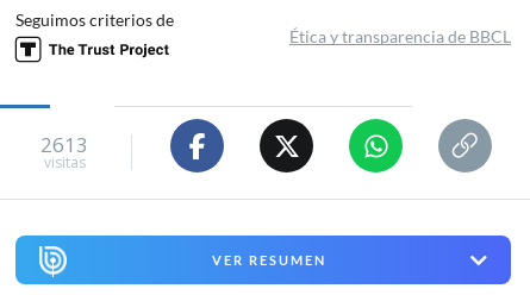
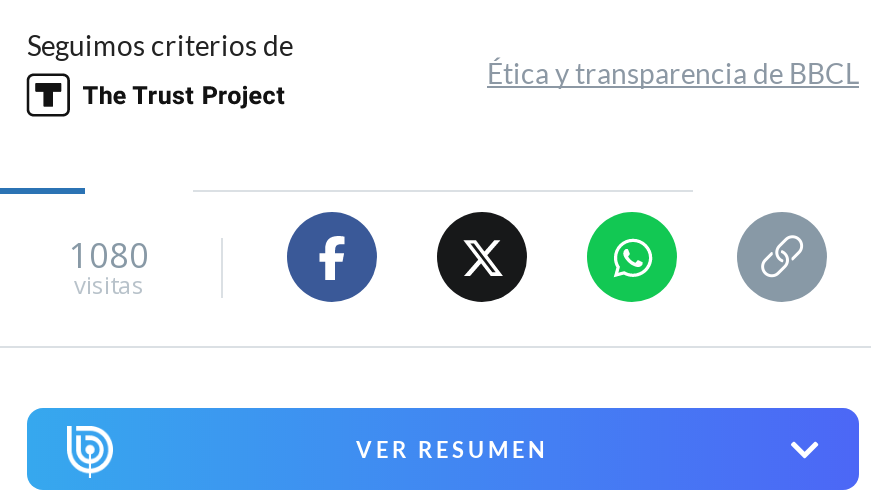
[40,131,88,158] 2613 -> [69,232,149,278] 1080

